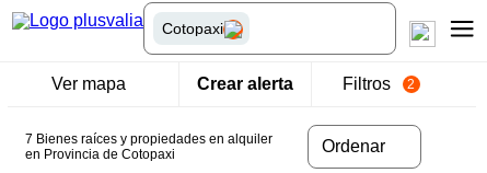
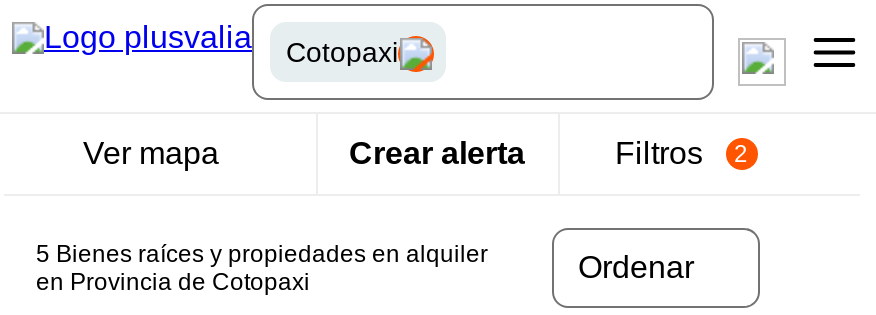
[25,131,273,147] 7 Bienes raíces y propiedades en alquiler -> [36,240,488,268] 5 Bienes raíces y propiedades en alquiler

